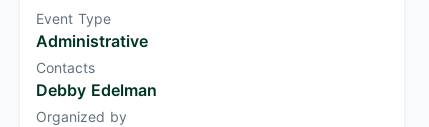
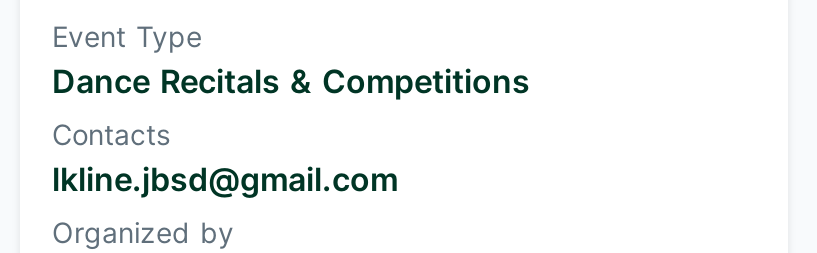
[36,31,148,51] Administrative -> [52,61,530,101] Dance Recitals & Competitions
[36,80,157,100] Debby Edelman -> [52,159,398,199] lkline.jbsd@gmail.com

